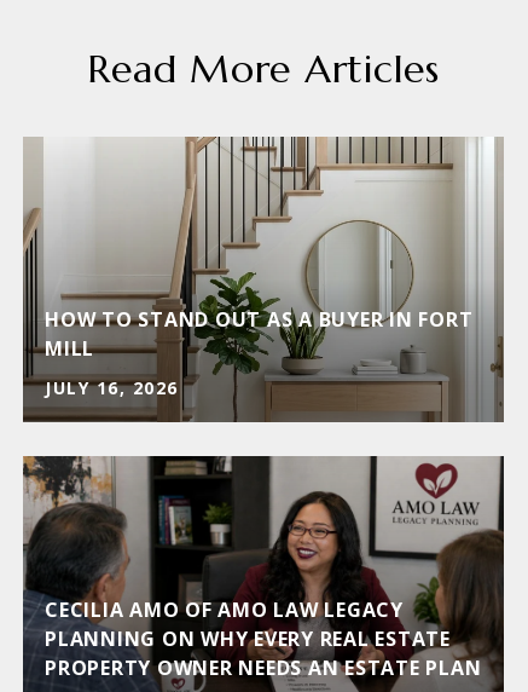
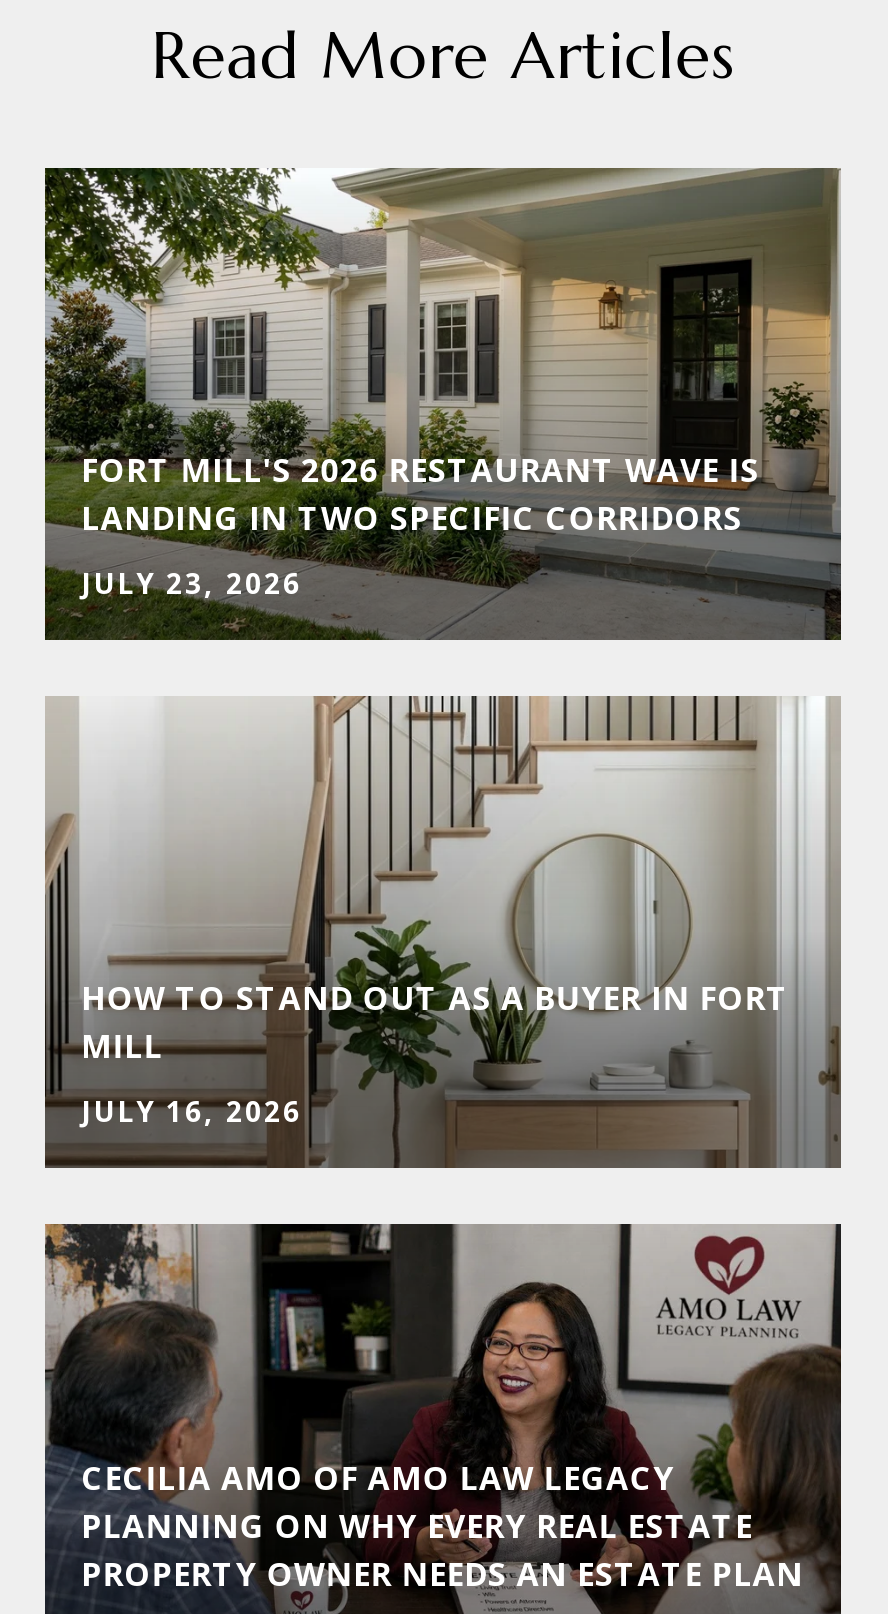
none -> [43,166,841,640] [image] | FORT MILL'S 2026 RESTAURANT WAVE IS | LANDING IN TWO SPECIFIC CORRIDORS | JULY 23, 2026

